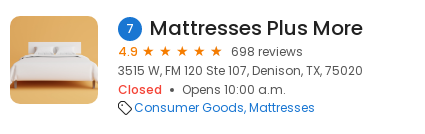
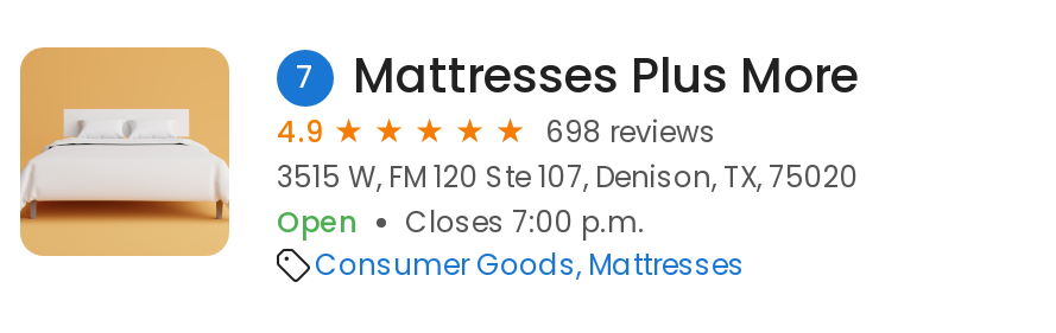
[118,81,286,98] Closed | Opens 10:00 a.m. -> [277,201,645,242] Open | Closes 7:00 p.m.

